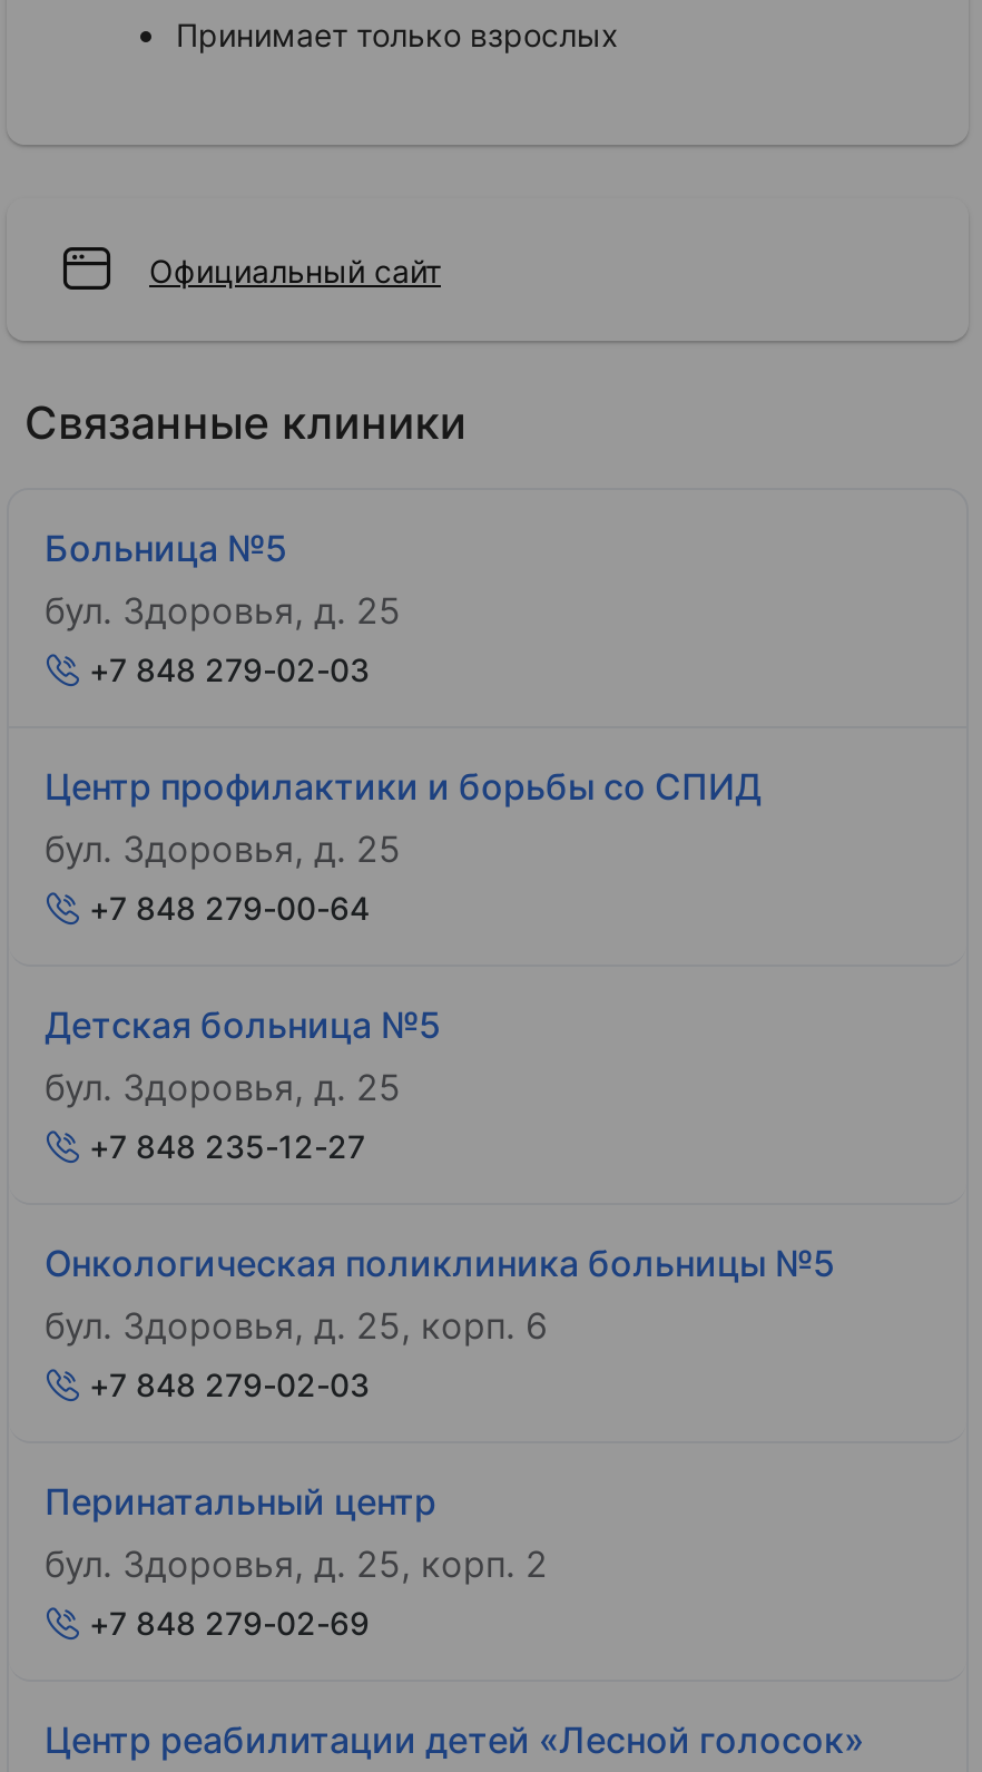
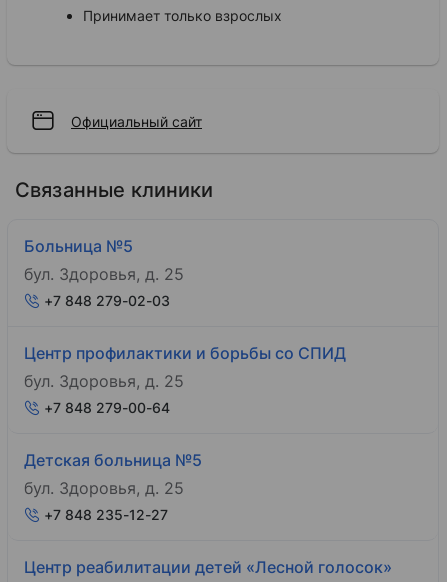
[45,1241,835,1642] Онкологическая поликлиника больницы №5 | бул. Здоровья, д. 25, корп. 6 | +7 848 279-02-03 | Перинатальный центр | бул. Здоровья, д. 25, корп. 2 | +7 848 279-02-69 -> none

